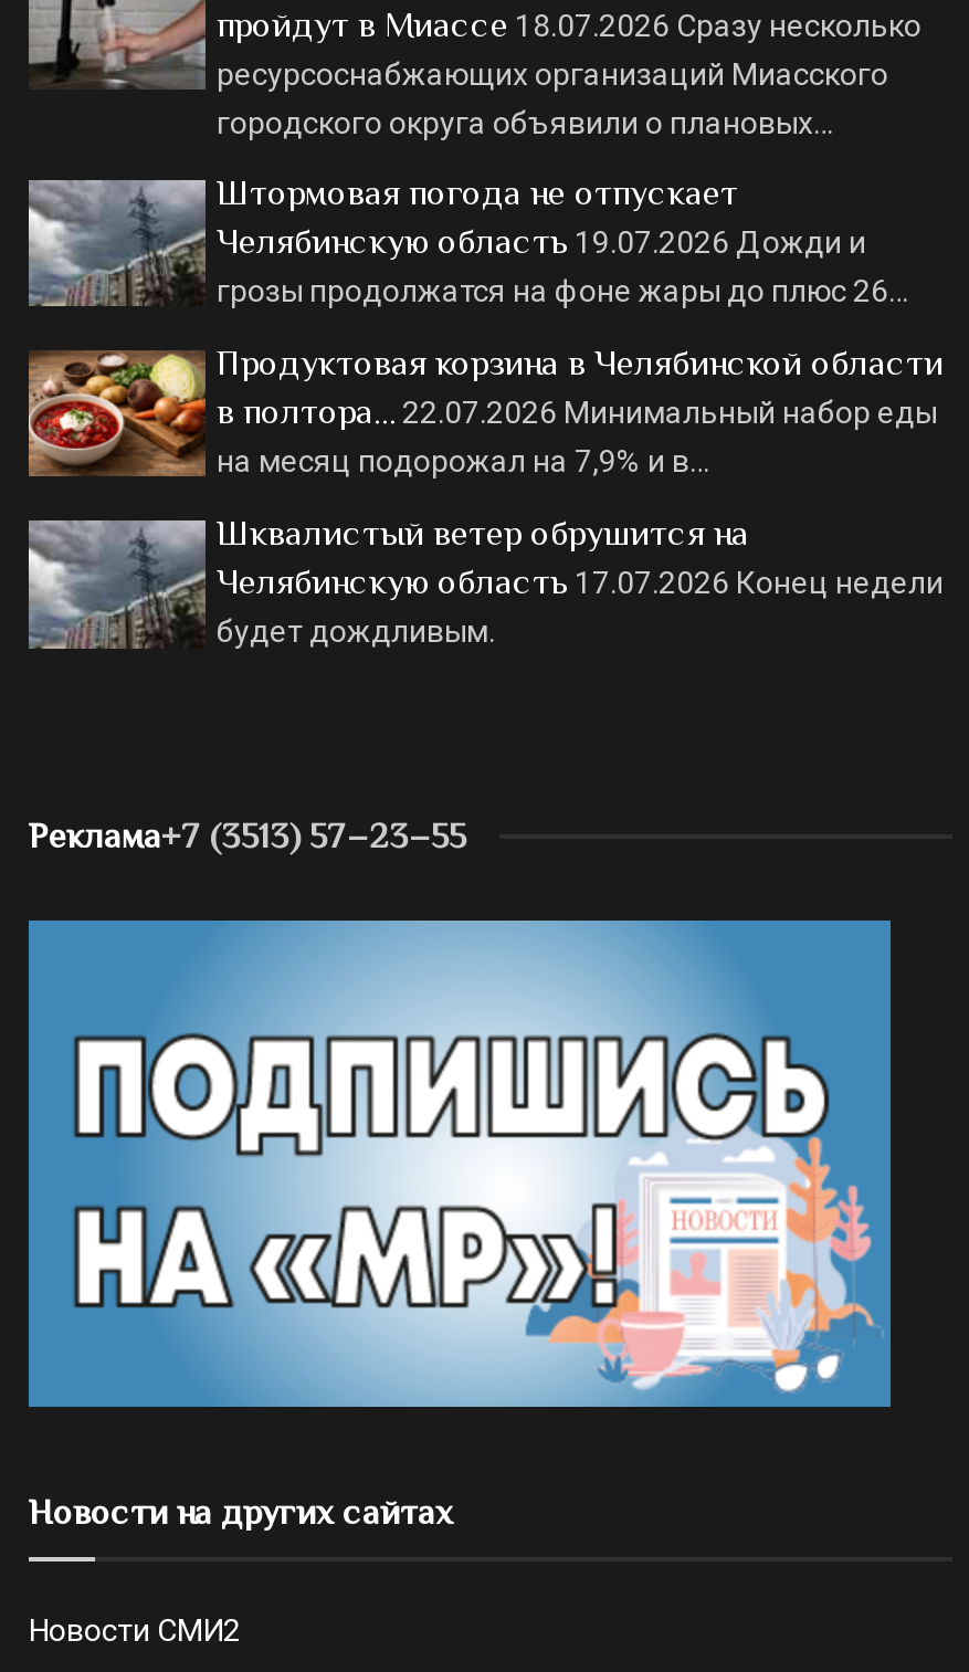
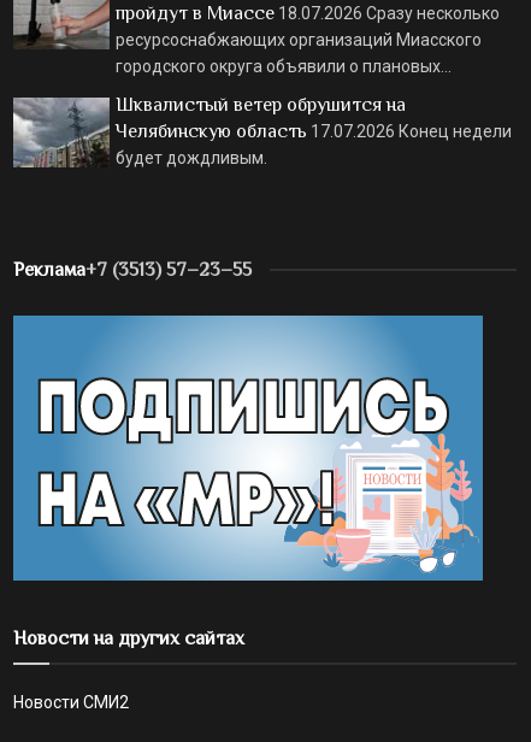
[27,173,944,479] [image] | Штормовая погода не отпускает | Челябинскую область 19.07.2026 Дожди и | грозы продолжатся на фоне жары до плюс 26… | Продуктовая корзина в Челябинской области | в полтора… 22.07.2026 Минимальный набор еды | на месяц подорожал на 7,9% и в… -> none

